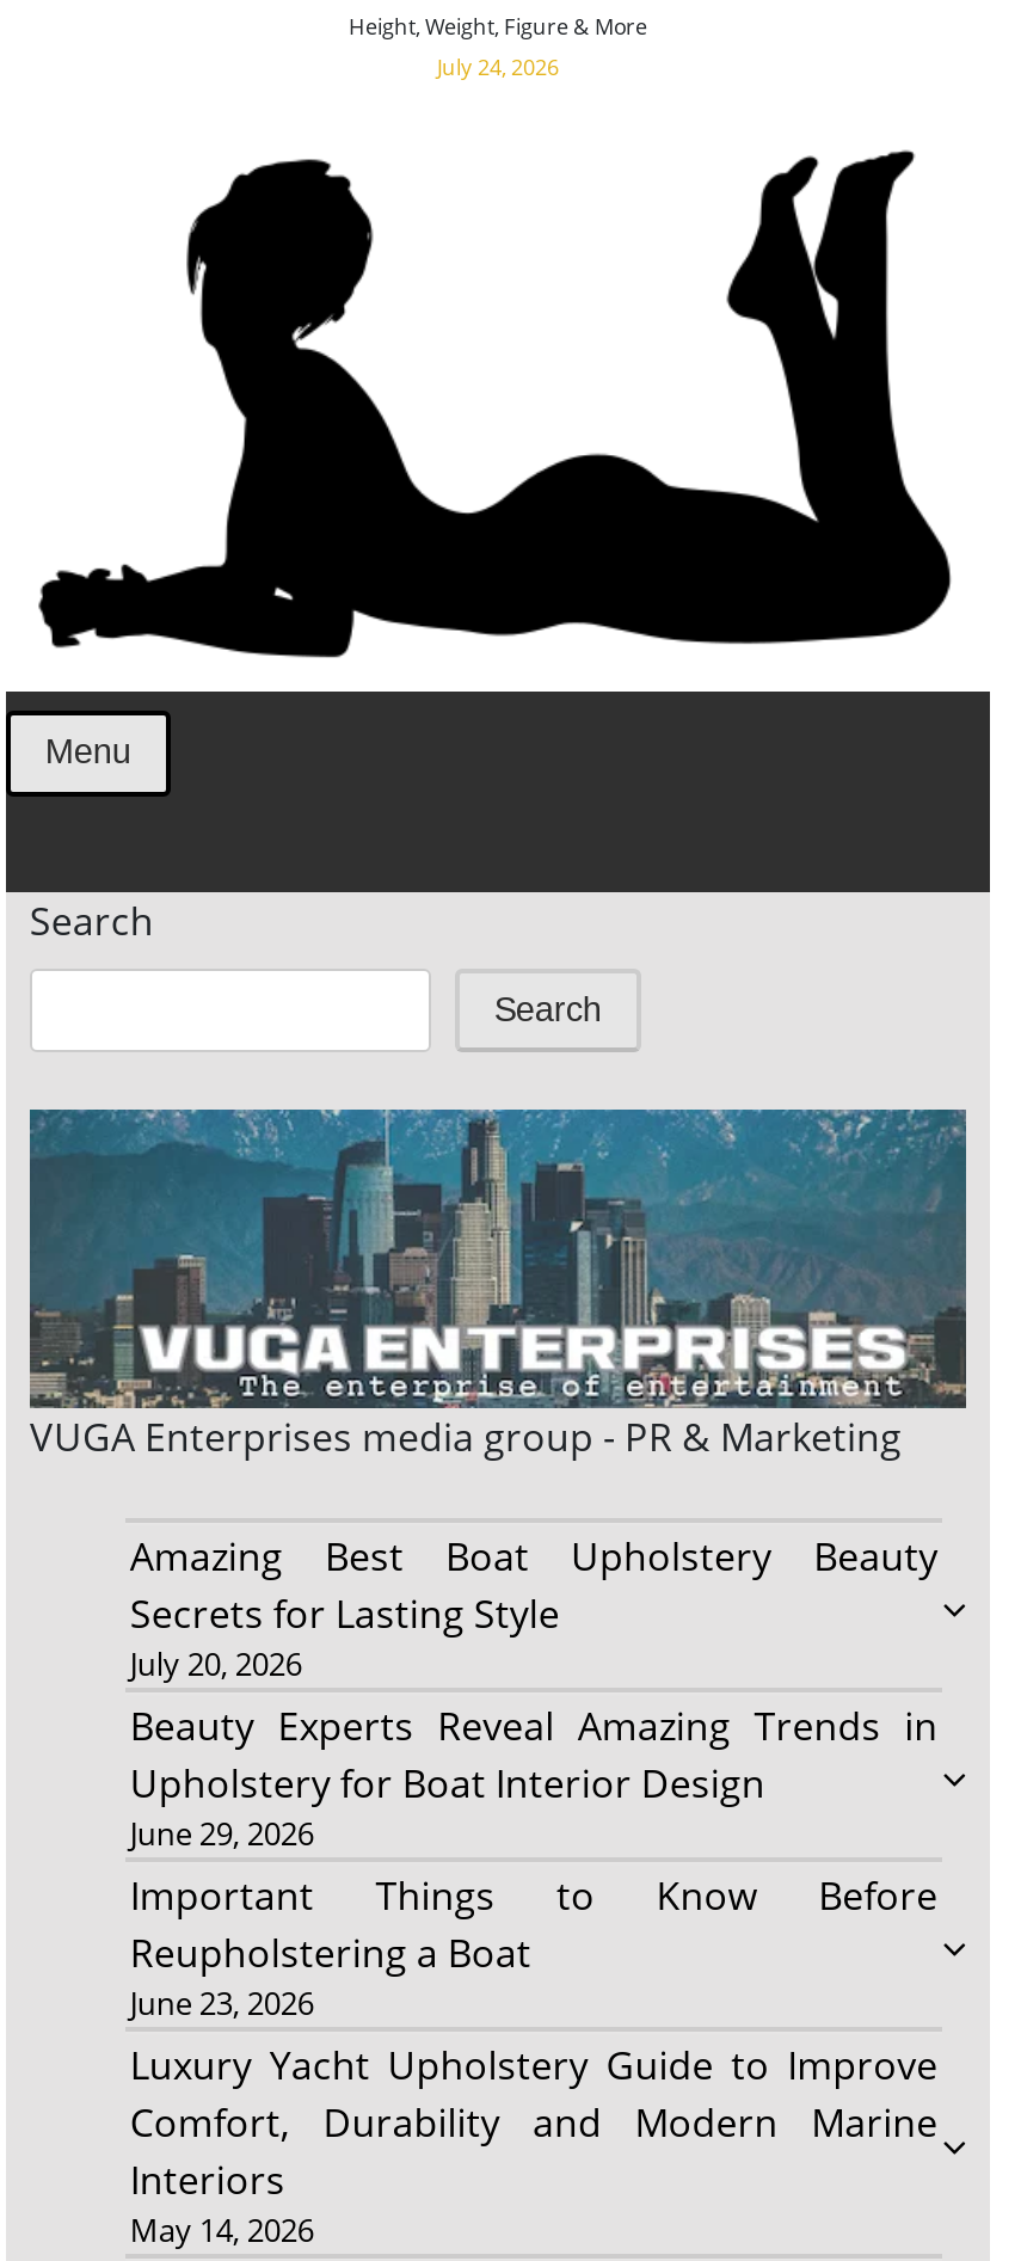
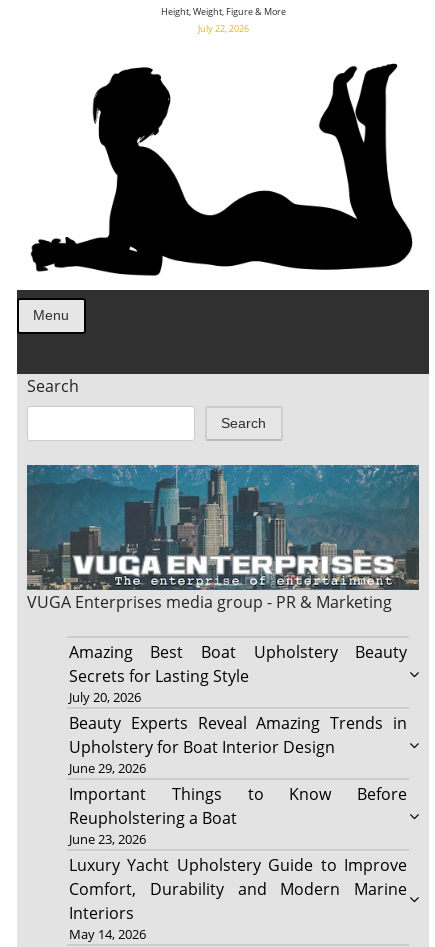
[437,51,559,82] July 24, 2026 -> [197,22,248,35] July 22, 2026

